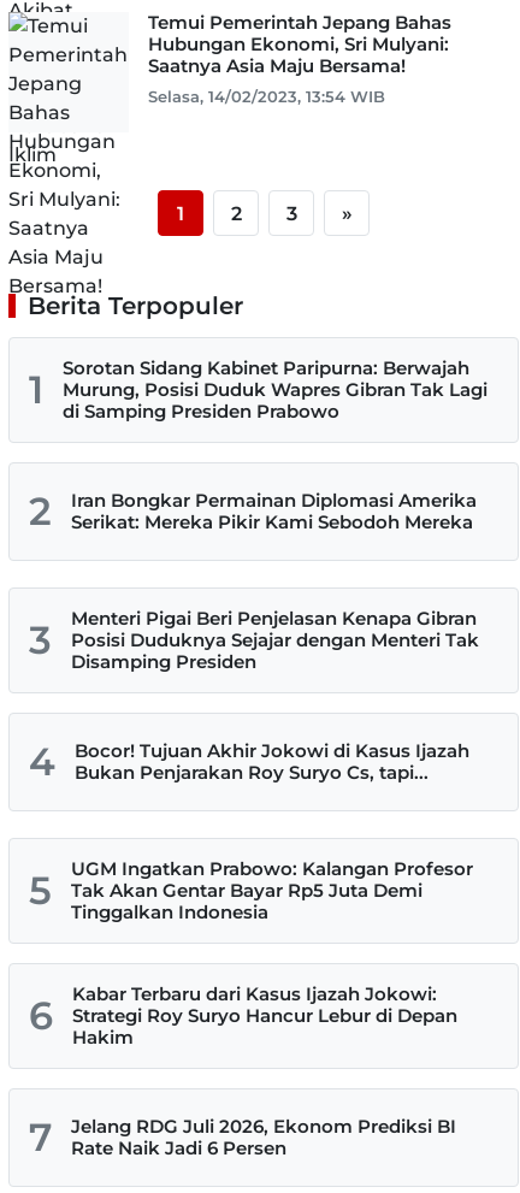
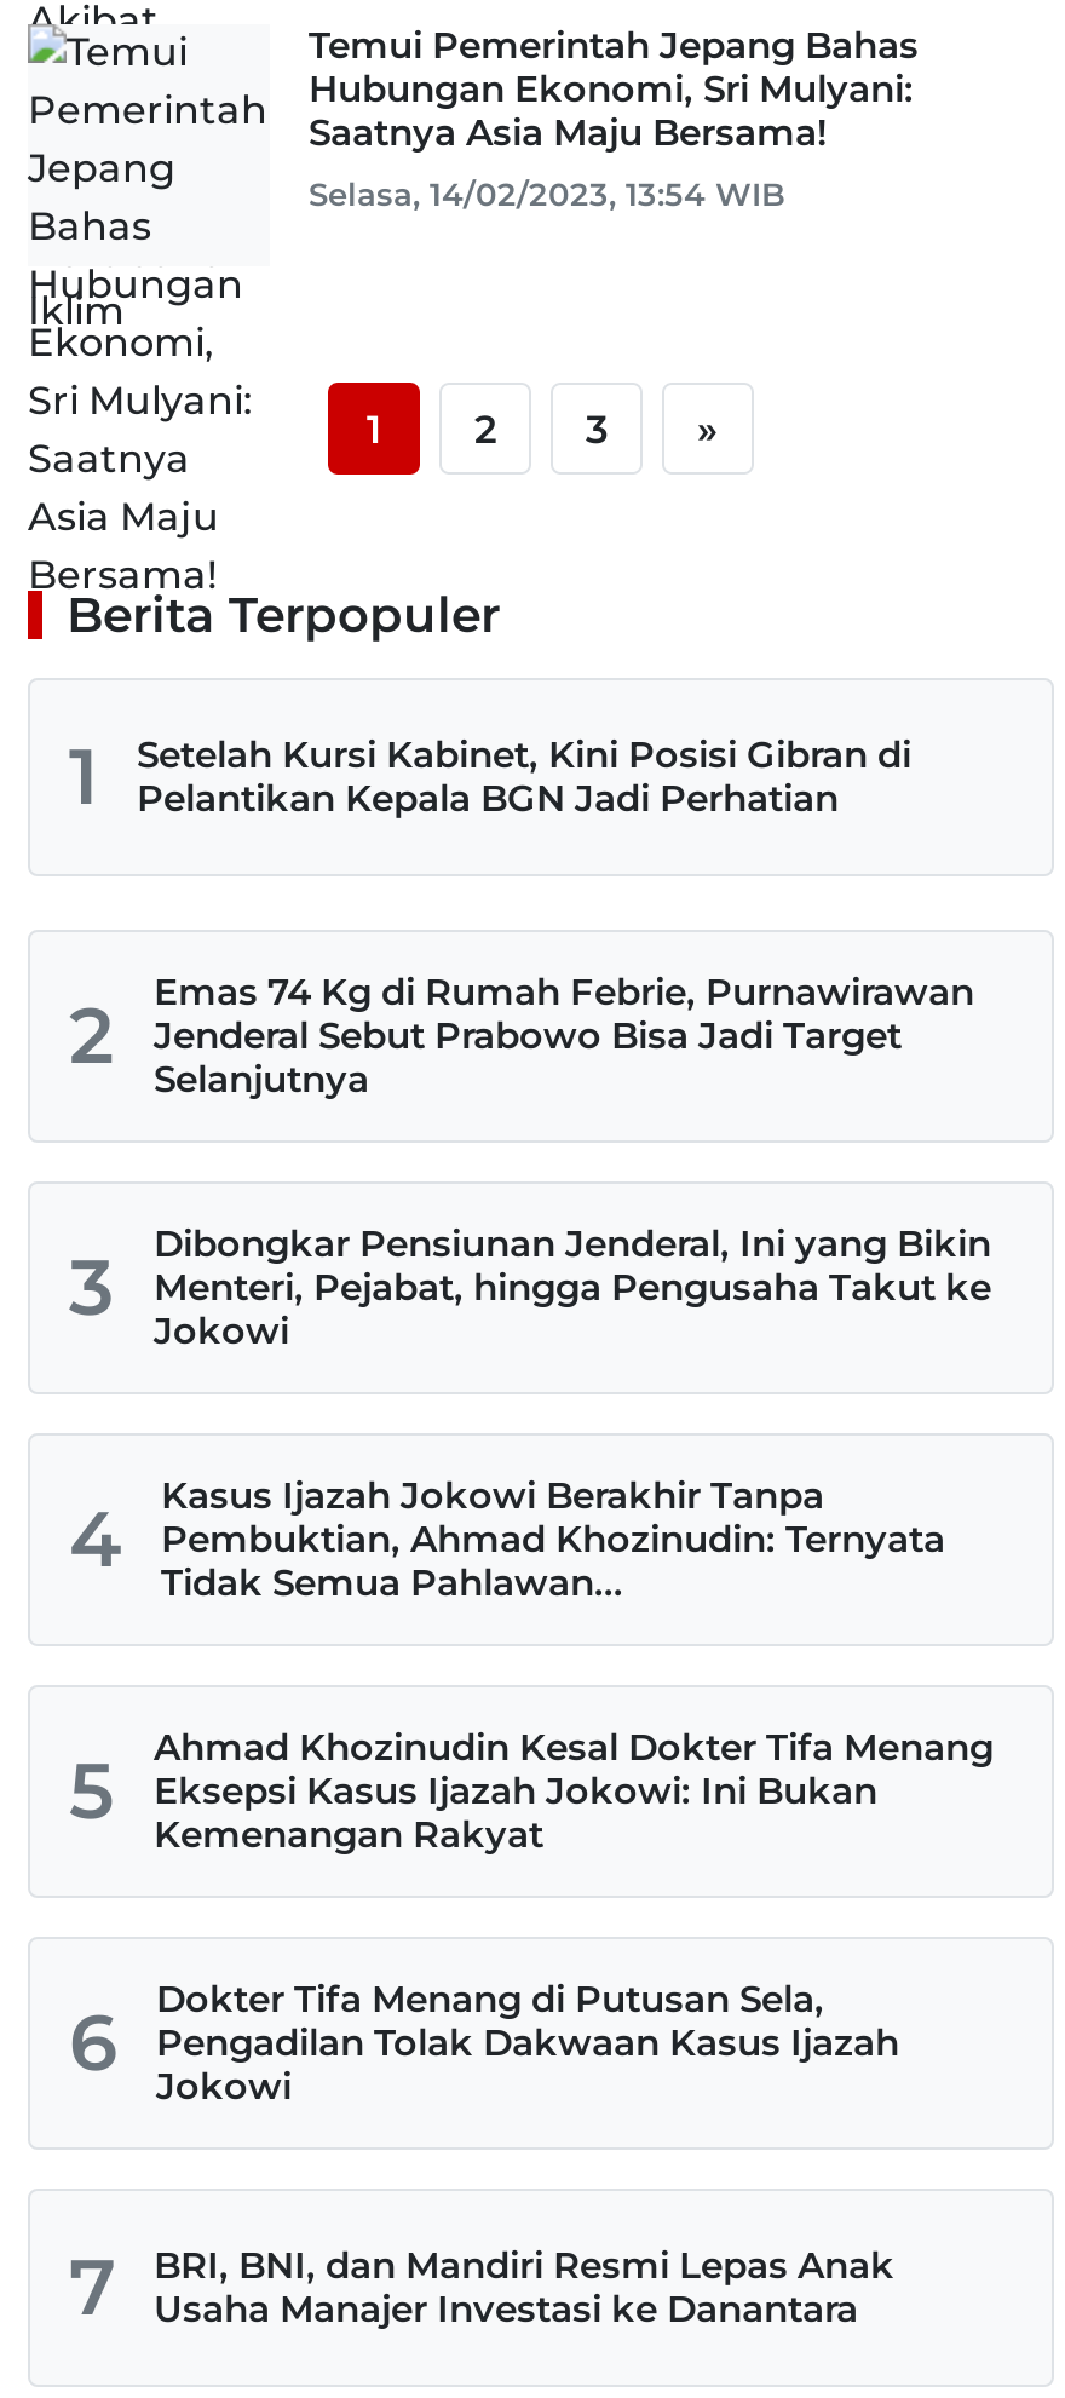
[63,356,487,423] Sorotan Sidang Kabinet Paripurna: Berwajah | Murung, Posisi Duduk Wapres Gibran Tak Lagi | di Samping Presiden Prabowo -> [137,731,911,821] Setelah Kursi Kabinet, Kini Posisi Gibran di | Pelantikan Kepala BGN Jadi Perhatian
[71,489,477,533] Iran Bongkar Permainan Diplomasi Amerika | Serikat: Mereka Pikir Kami Sebodoh Mereka -> [154,968,974,1102] Emas 74 Kg di Rumah Febrie, Purnawirawan | Jenderal Sebut Prabowo Bisa Jadi Target | Selanjutnya
[71,607,479,673] Menteri Pigai Beri Penjelasan Kenapa Gibran | Posisi Duduknya Sejajar dengan Menteri Tak | Disamping Presiden -> [154,1220,991,1353] Dibongkar Pensiunan Jenderal, Ini yang Bikin | Menteri, Pejabat, hingga Pengusaha Takut ke | Jokowi
[75,739,469,784] Bocor! Tujuan Akhir Jokowi di Kasus Ijazah | Bukan Penjarakan Roy Suryo Cs, tapi... -> [161,1472,945,1605] Kasus Ijazah Jokowi Berakhir Tanpa | Pembuktian, Ahmad Khozinudin: Ternyata | Tidak Semua Pahlawan...
[71,857,473,923] UGM Ingatkan Prabowo: Kalangan Profesor | Tak Akan Gentar Bayar Rp5 Juta Demi | Tinggalkan Indonesia -> [154,1724,994,1857] Ahmad Khozinudin Kesal Dokter Tifa Menang | Eksepsi Kasus Ijazah Jokowi: Ini Bukan | Kemenangan Rakyat
[72,982,457,1049] Kabar Terbaru dari Kasus Ijazah Jokowi: | Strategi Roy Suryo Hancur Lebur di Depan | Hakim -> [156,1976,899,2109] Dokter Tifa Menang di Putusan Sela, | Pengadilan Tolak Dakwaan Kasus Ijazah | Jokowi
[71,1115,456,1159] Jelang RDG Juli 2026, Ekonom Prediksi BI | Rate Naik Jadi 6 Persen -> [154,2242,894,2331] BRI, BNI, dan Mandiri Resmi Lepas Anak | Usaha Manajer Investasi ke Danantara

